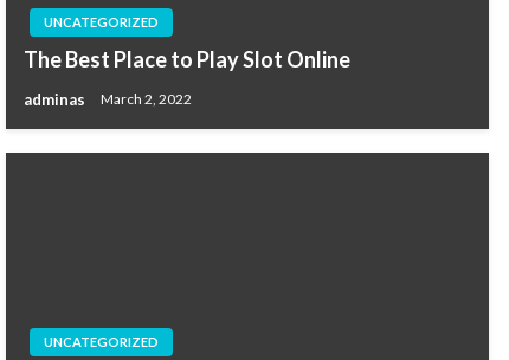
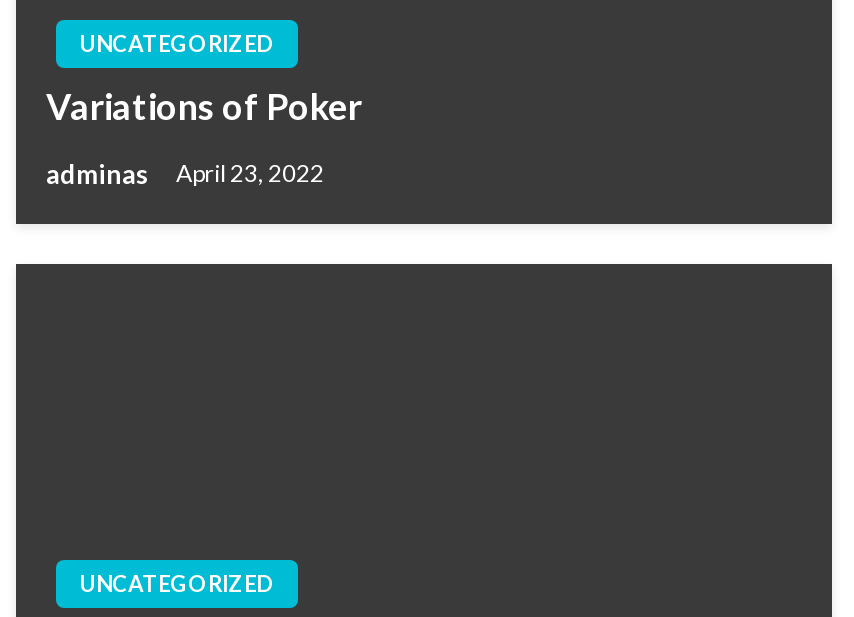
[24,46,350,72] The Best Place to Play Slot Online -> [46,84,362,128] Variations of Poker
[24,90,192,109] adminas March 2, 2022 -> [46,158,324,190] adminas April 23, 2022

